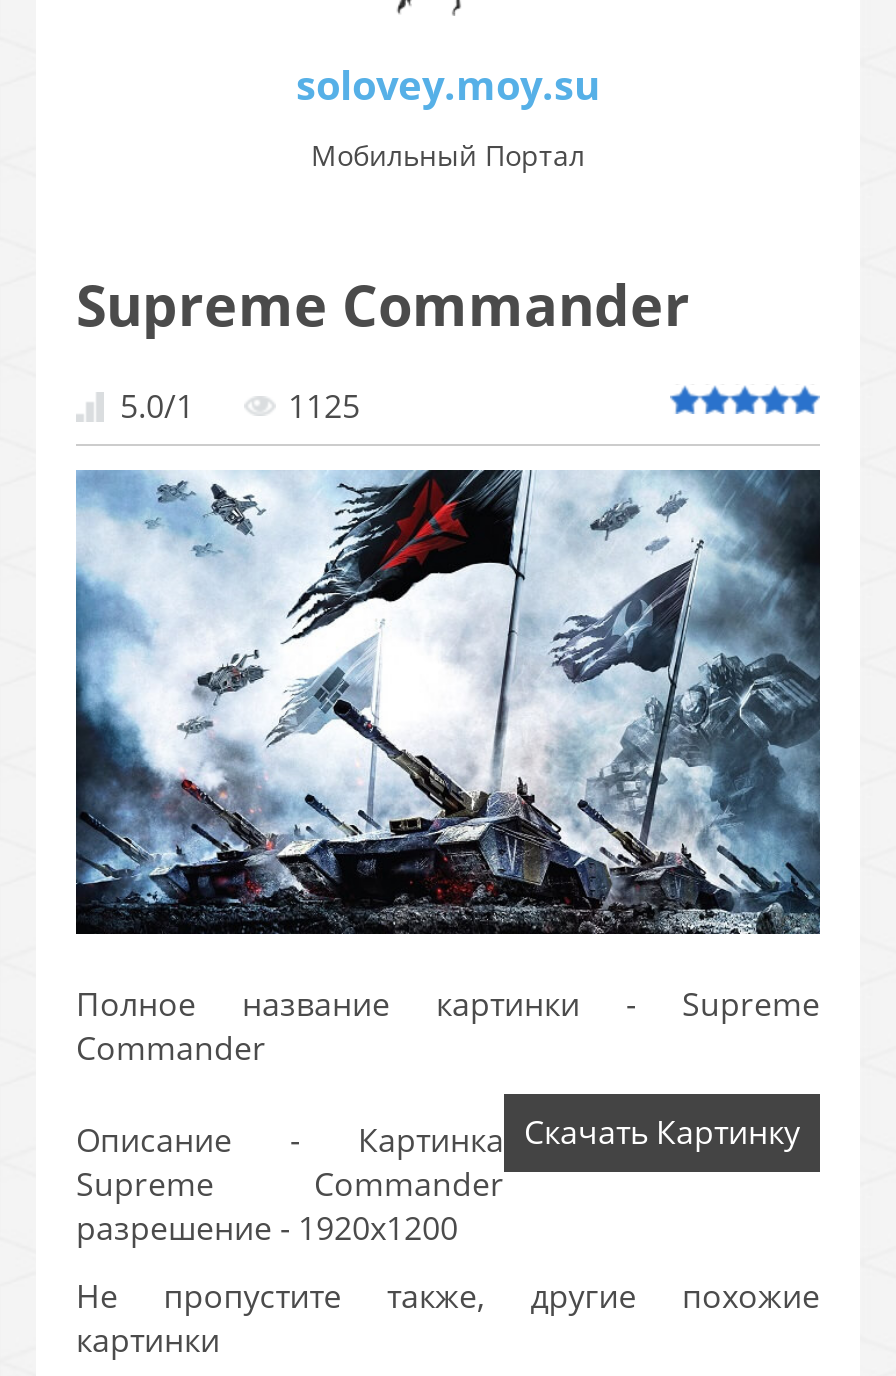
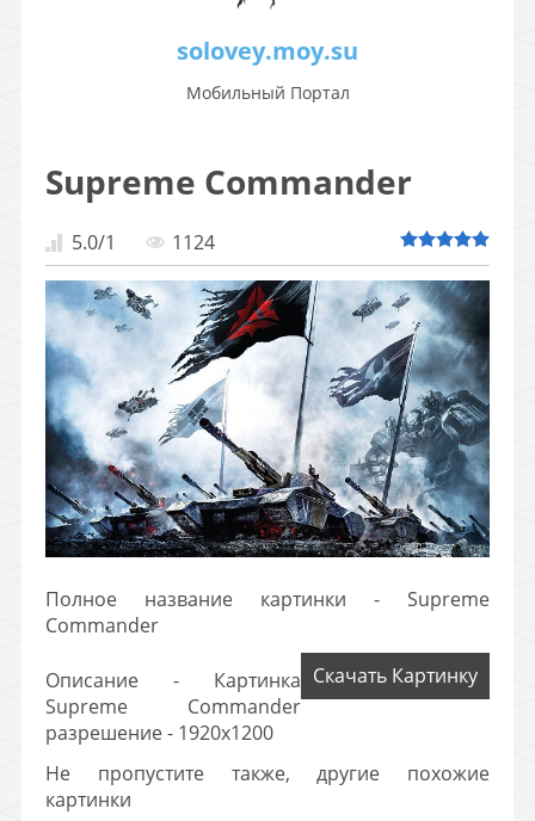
[288,384,360,428] 1125 -> [172,229,215,255] 1124

